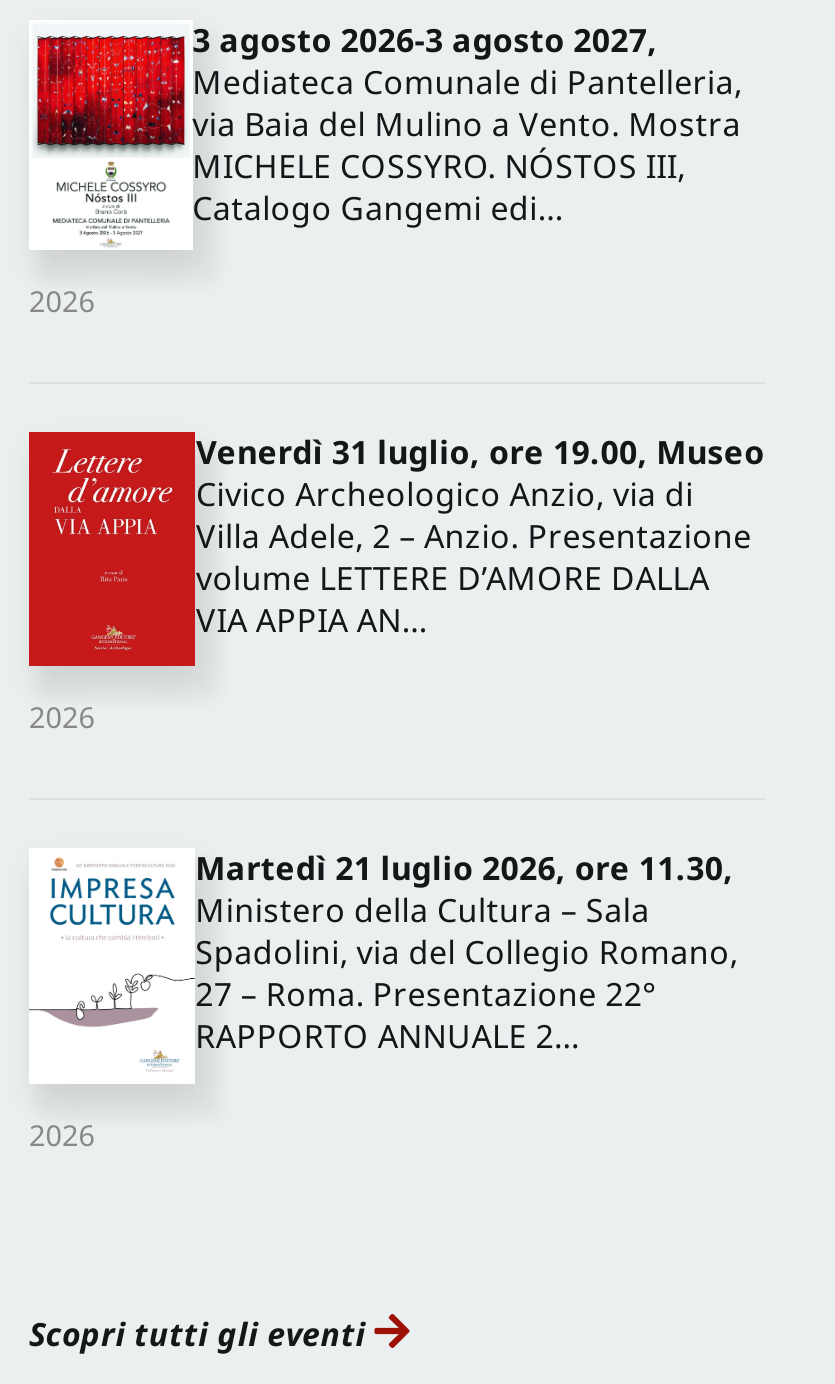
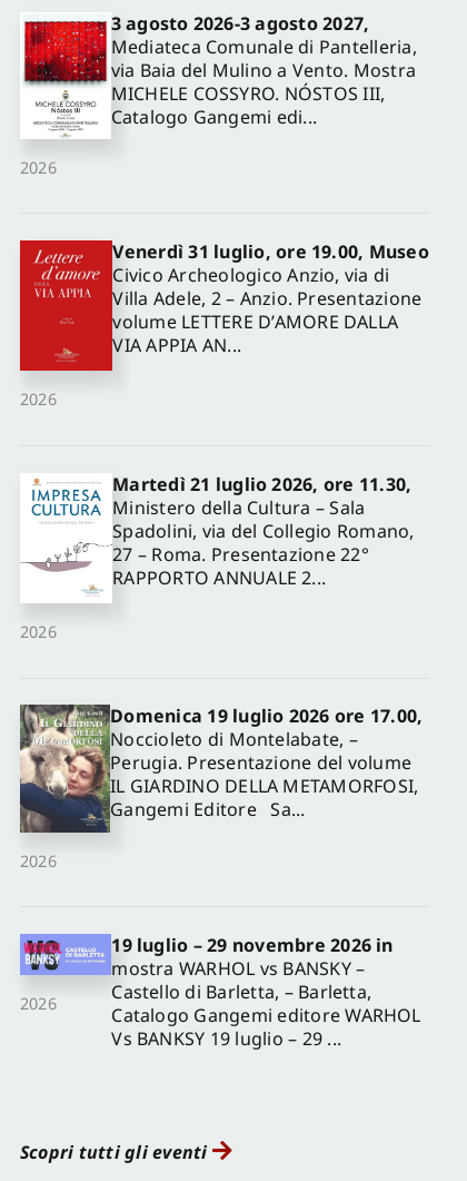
none -> [19,703,423,836] [image] | Domenica 19 luglio 2026 ore 17.00, | Noccioleto di Montelabate, – | Perugia. Presentazione del volume | IL GIARDINO DELLA METAMORFOSI, | Gangemi Editore Sa...
none -> [19,933,96,1014] [image] | 2026
none -> [20,851,57,872] 2026
none -> [112,933,421,1051] 19 luglio – 29 novembre 2026 in | mostra WARHOL vs BANSKY – | Castello di Barletta, – Barletta, | Catalogo Gangemi editore WARHOL | Vs BANKSY 19 luglio – 29 ...

